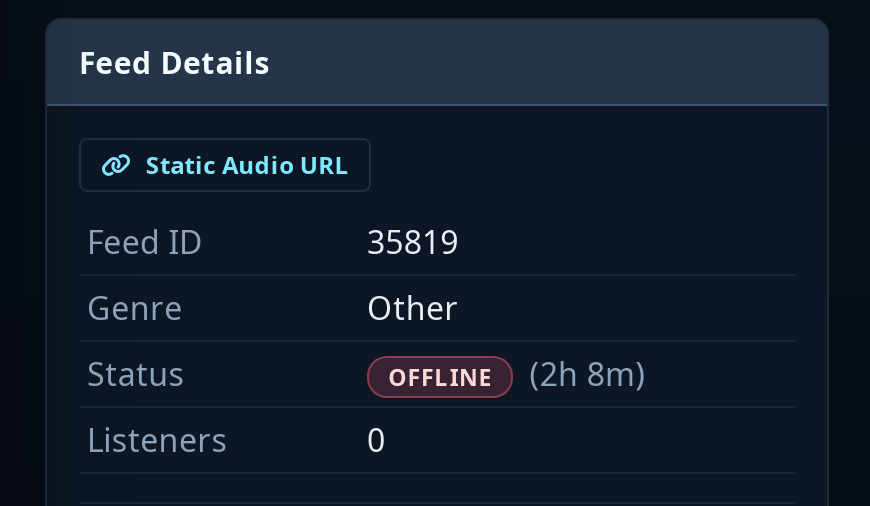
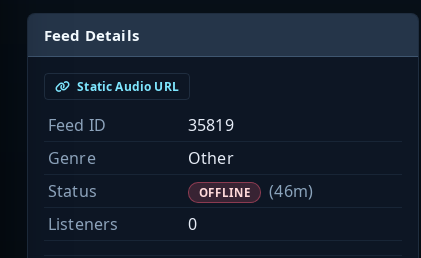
[388,352,646,396] OFFLINE (2h 8m) -> [199,180,313,202] OFFLINE (46m)

